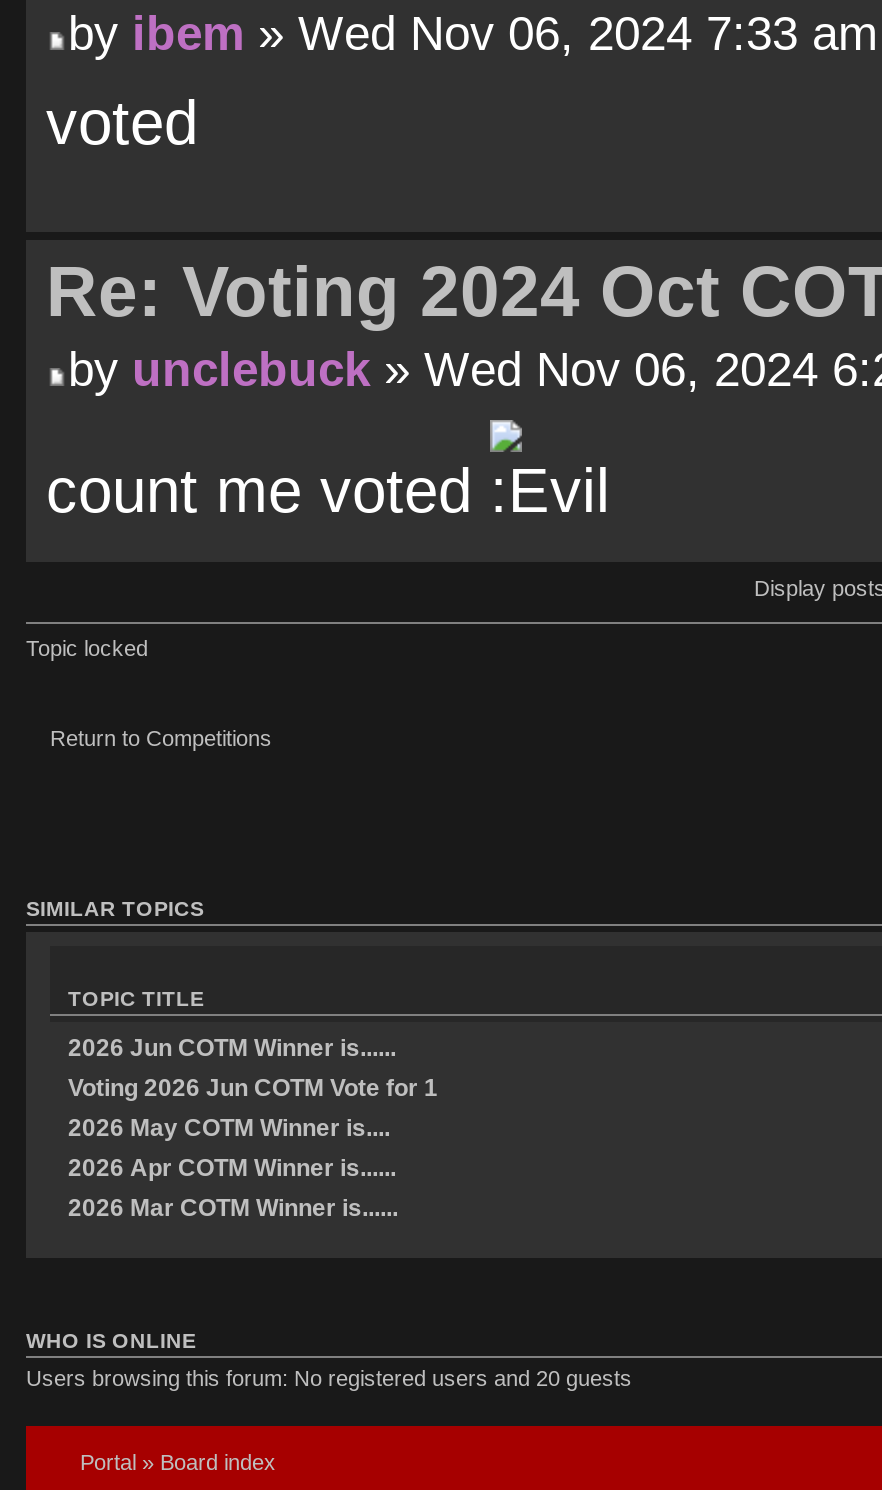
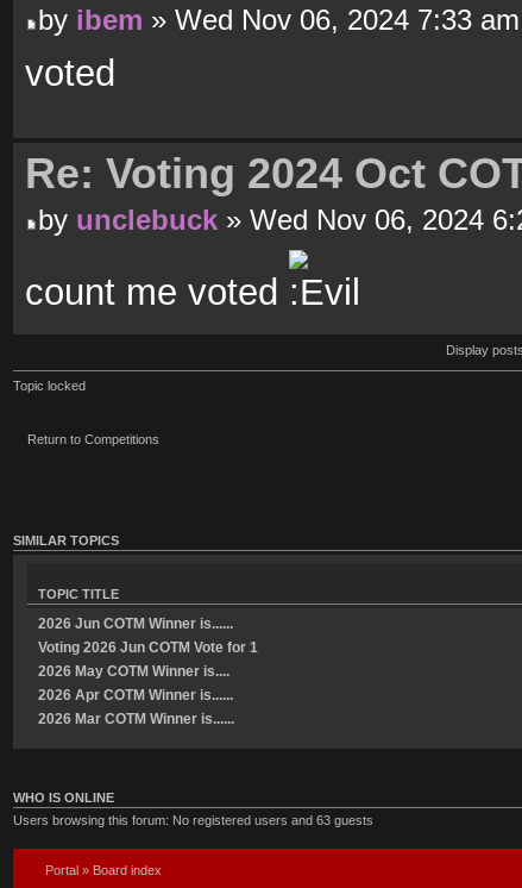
[26,1367,632,1391] Users browsing this forum: No registered users and 20 guests -> [13,813,373,828] Users browsing this forum: No registered users and 63 guests

